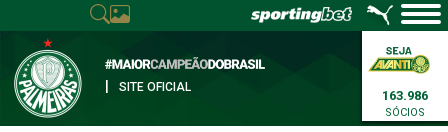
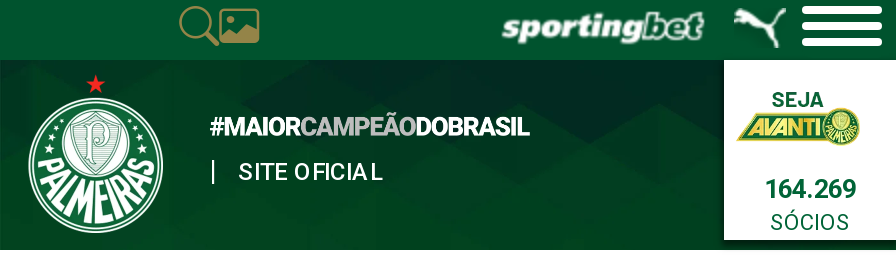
[382,88,428,103] 163.986 -> [764,174,856,204] 164.269

